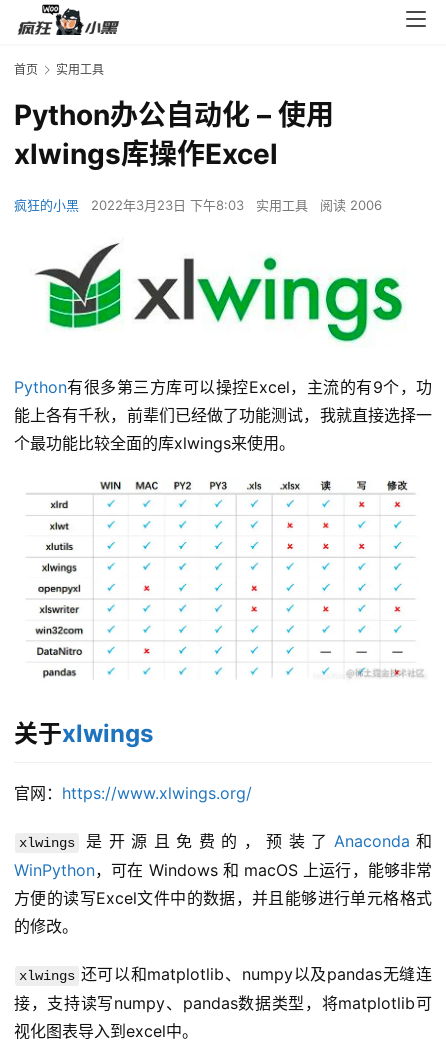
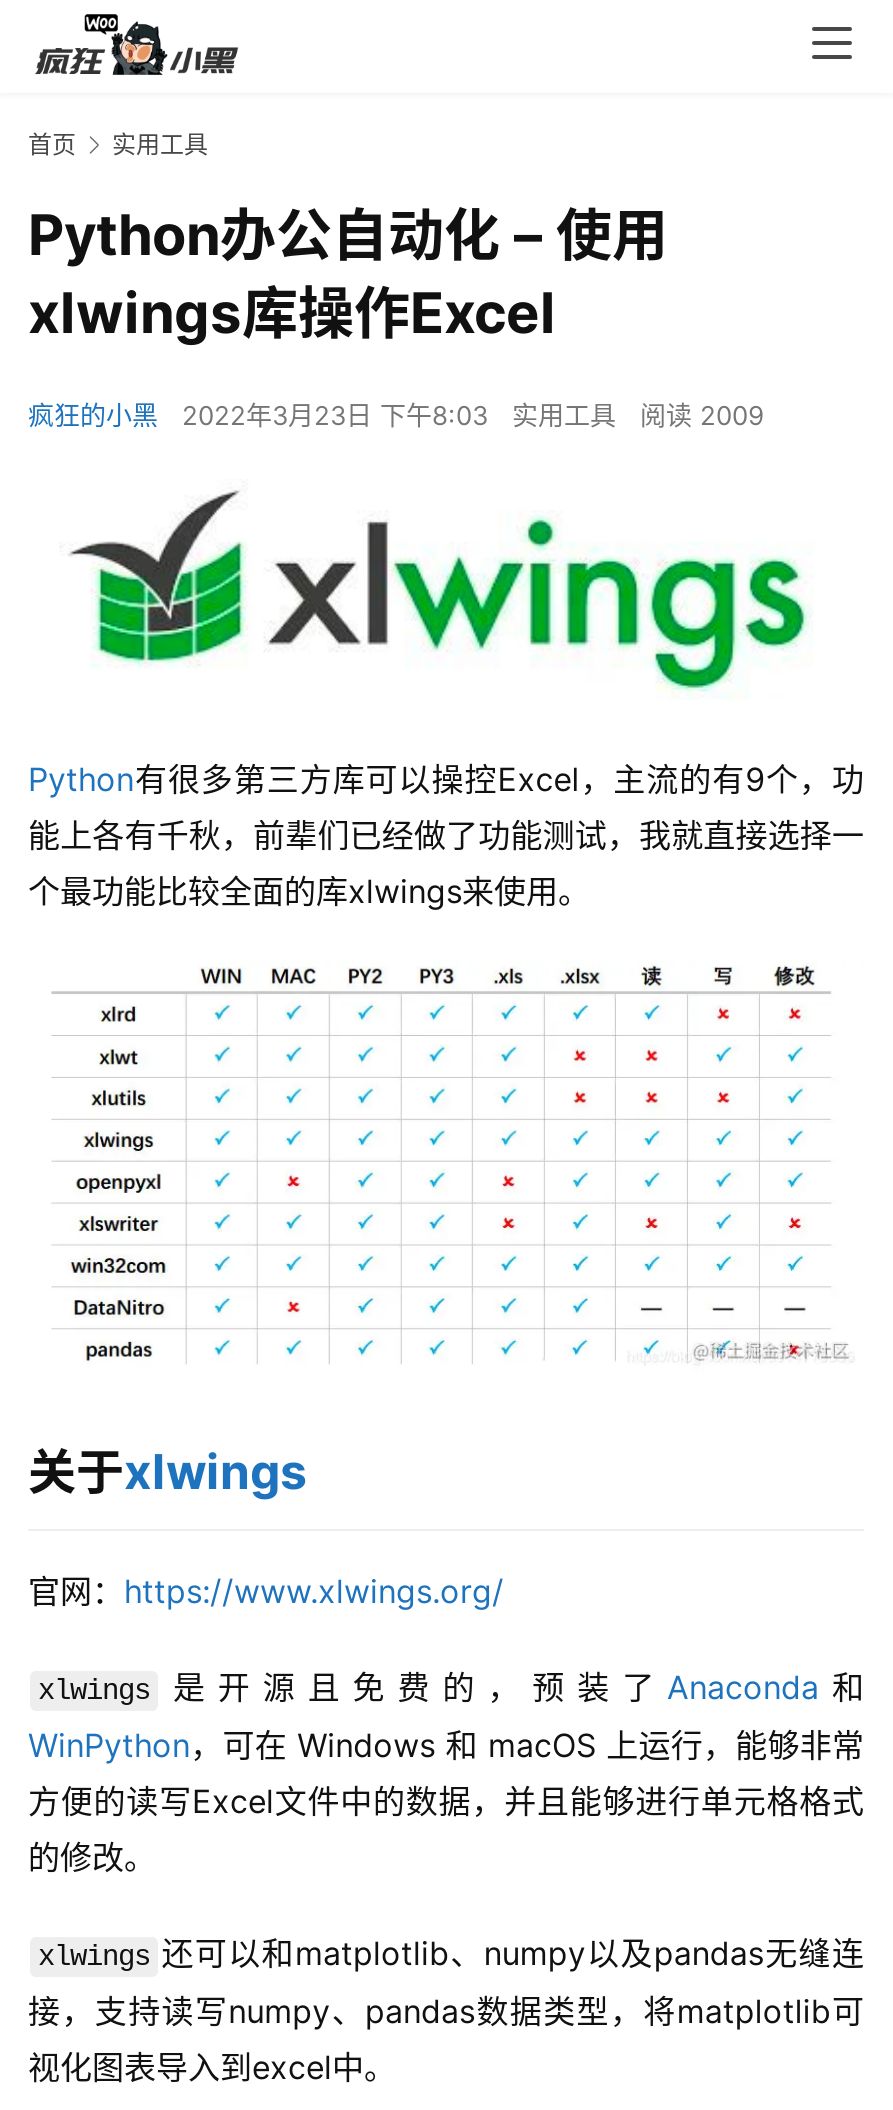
[14,197,382,213] 疯狂的小黑 2022年3月23日 下午8:03 实用工具 阅读 2006 -> [28,399,764,431] 疯狂的小黑 2022年3月23日 下午8:03 实用工具 阅读 2009

